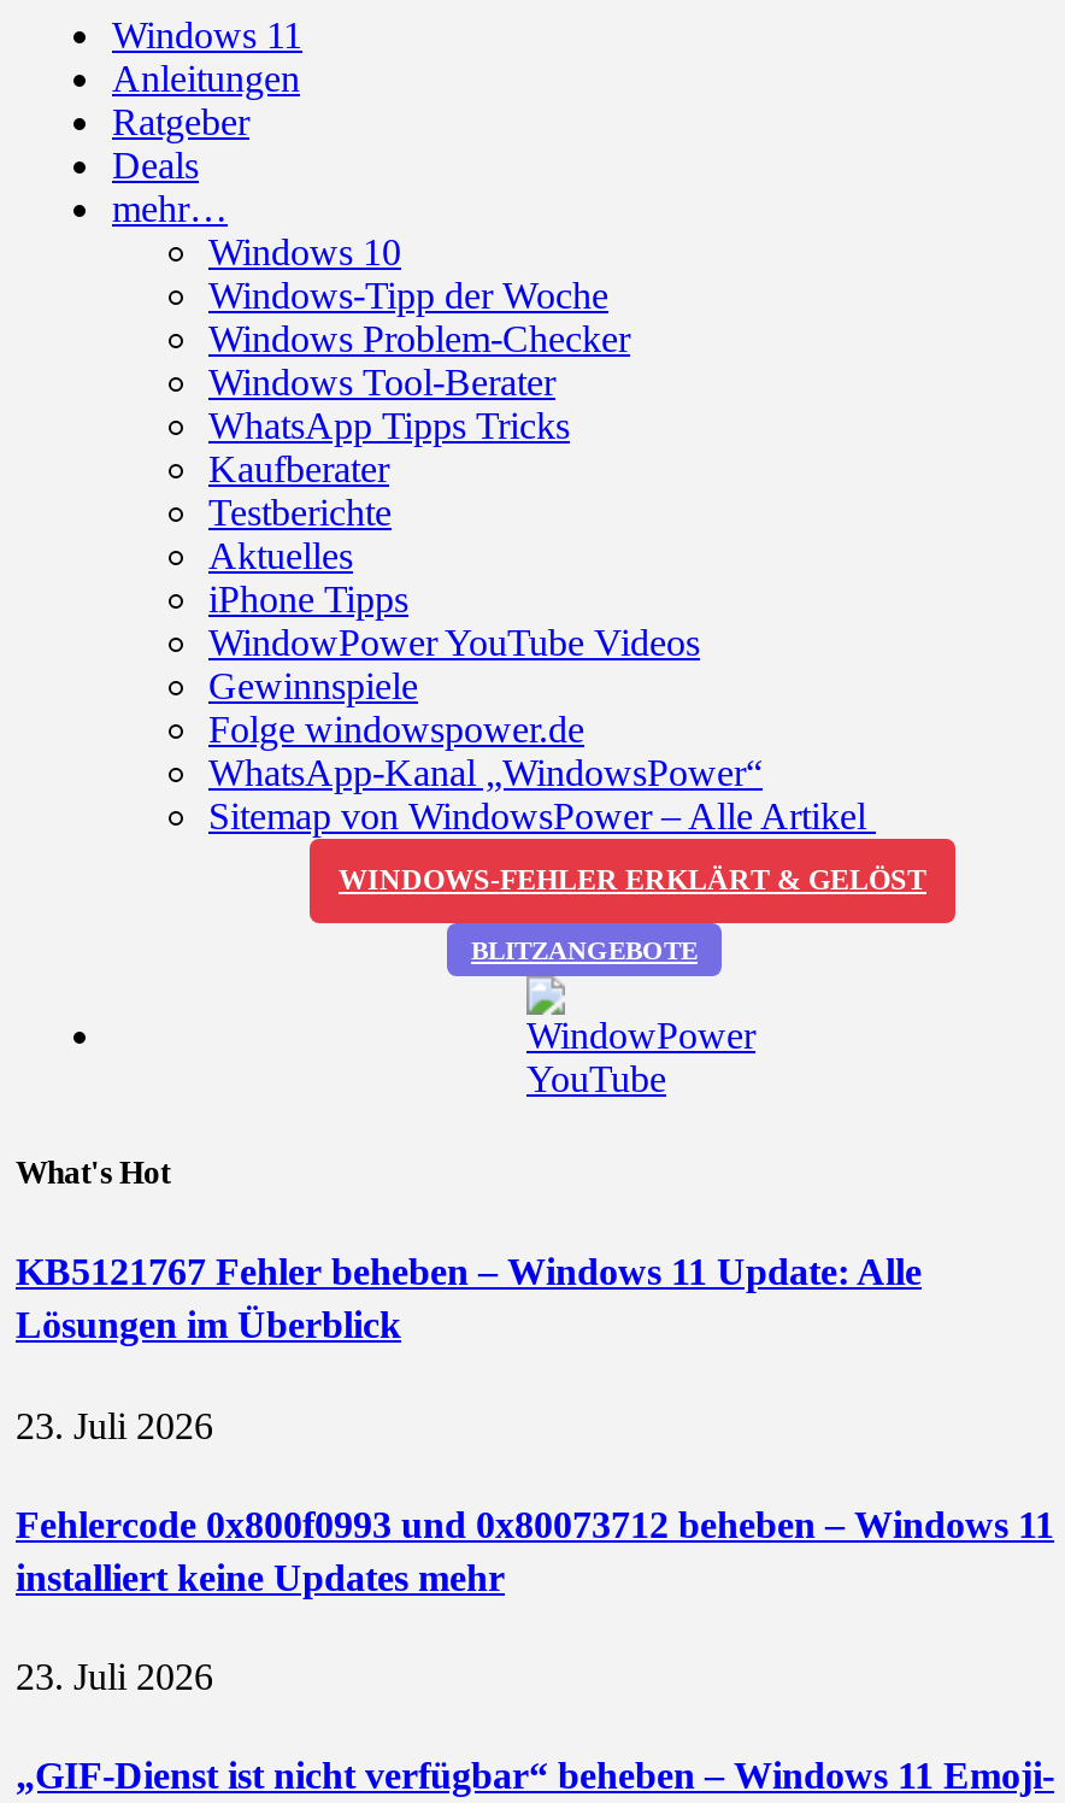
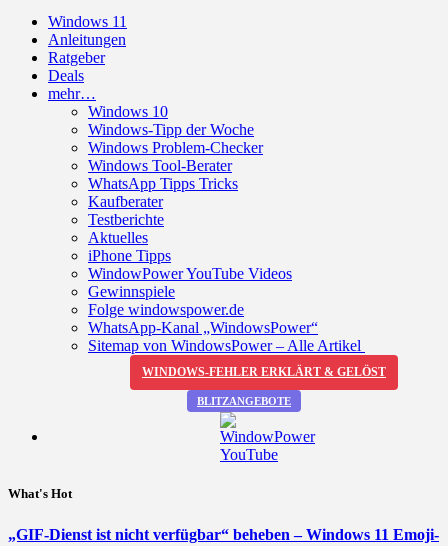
[16,1252,1054,1697] KB5121767 Fehler beheben – Windows 11 Update: Alle | Lösungen im Überblick | 23. Juli 2026 | Fehlercode 0x800f0993 und 0x80073712 beheben – Windows 11 | installiert keine Updates mehr | 23. Juli 2026 -> none

